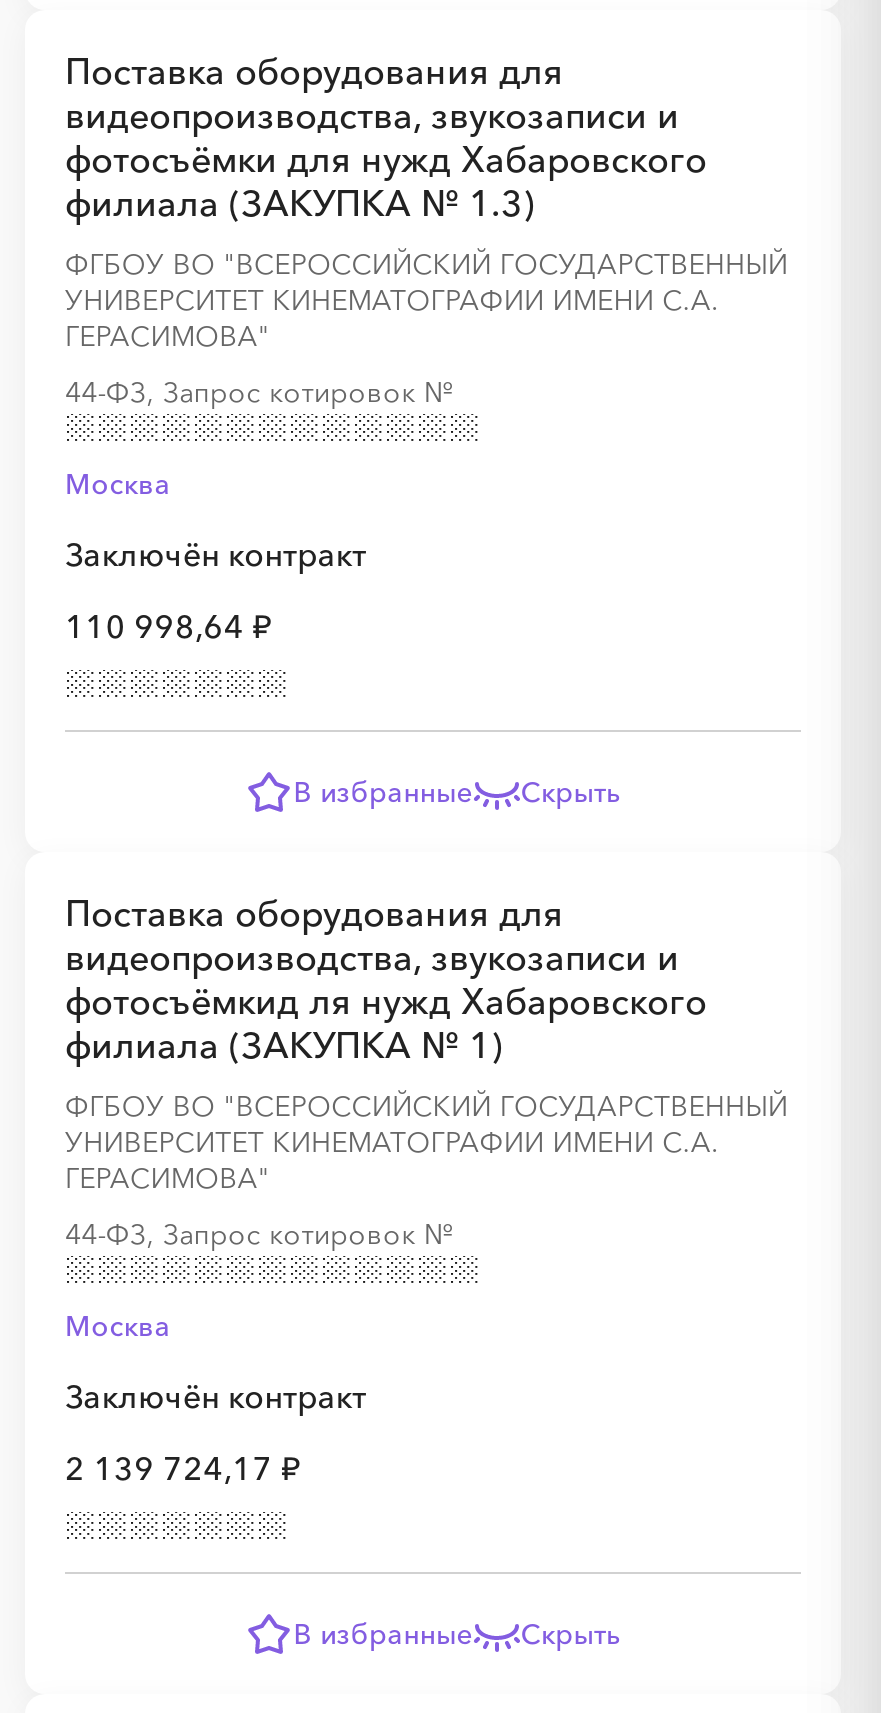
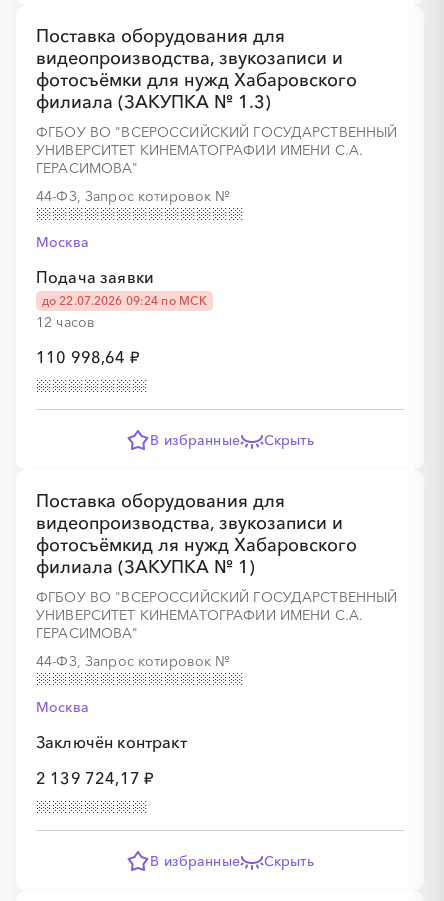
[65,534,366,574] Заключён контракт -> [36,267,207,331] Подача заявки | до 22.07.2026 09:24 по МСК | 12 часов

